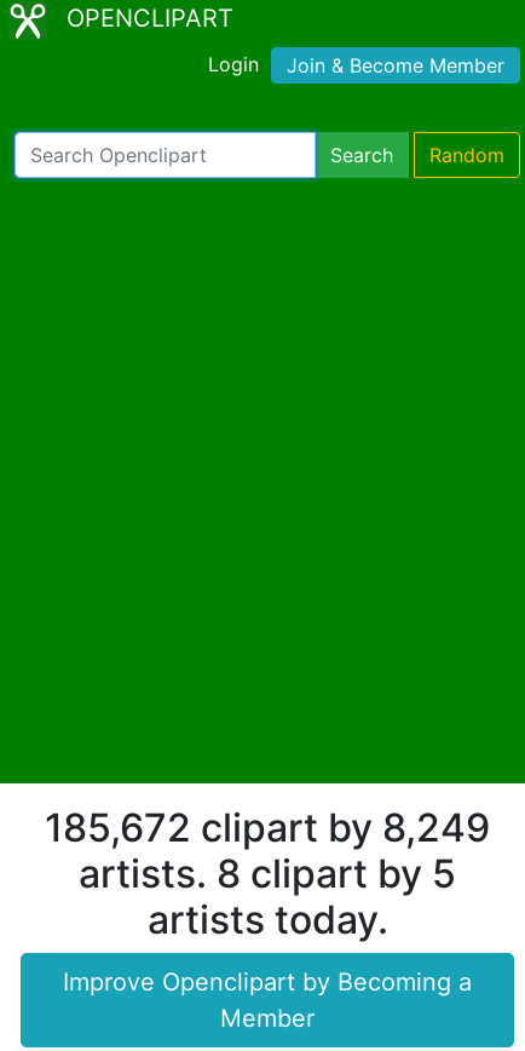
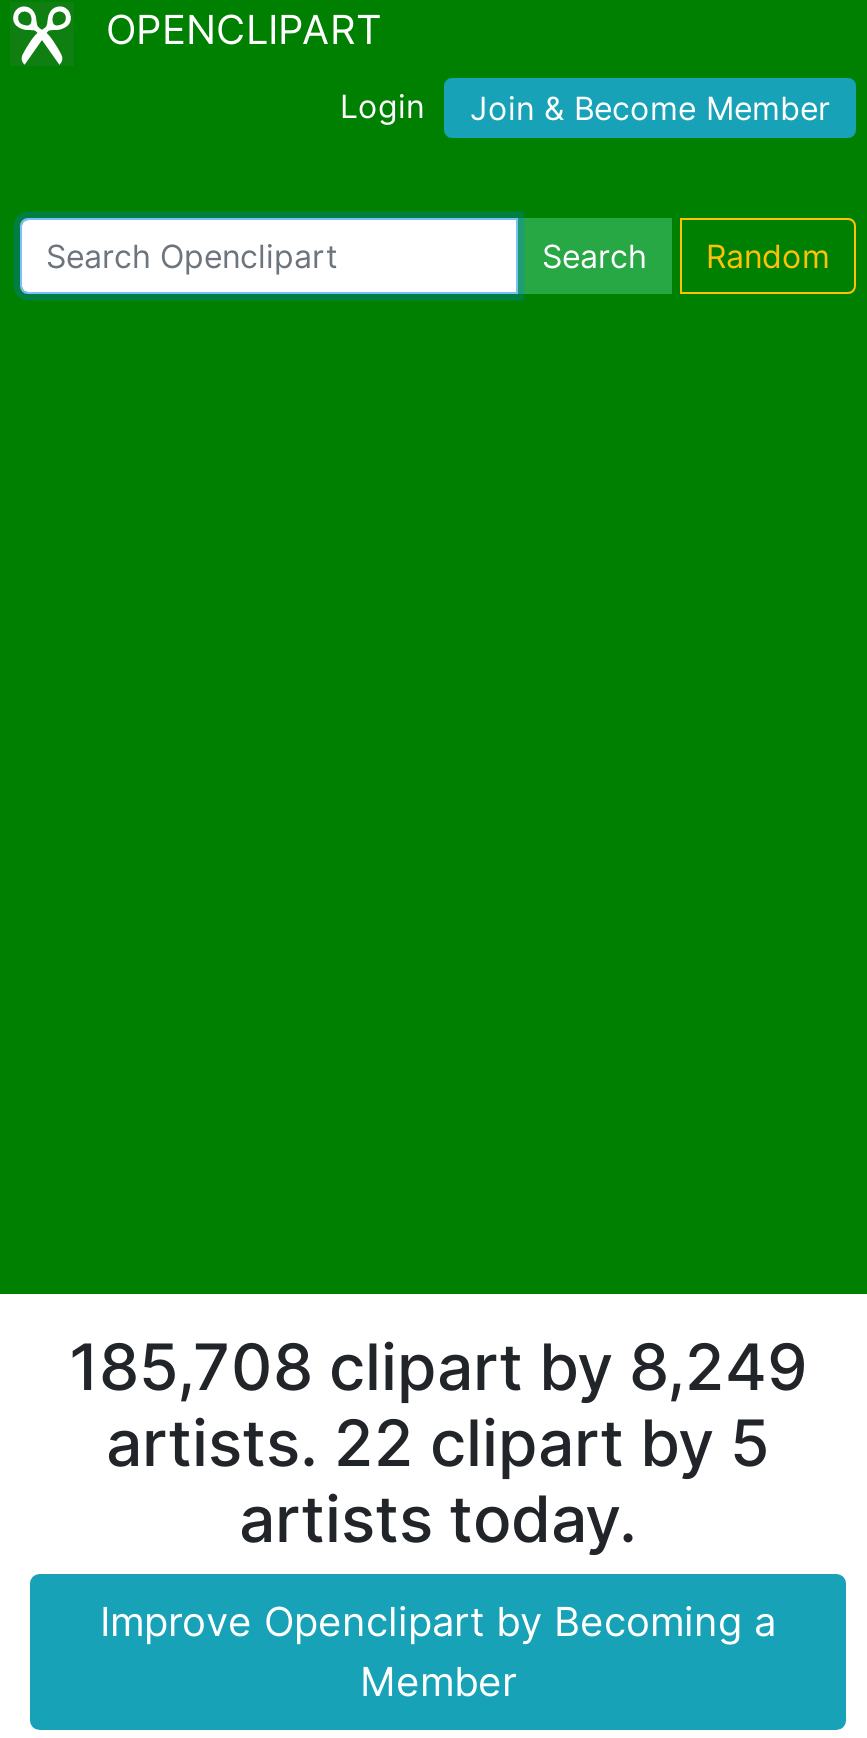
[45,803,490,851] 185,672 clipart by 8,249 -> [69,1327,807,1405] 185,708 clipart by 8,249
[79,849,456,897] artists. 8 clipart by 5 -> [106,1403,770,1481] artists. 22 clipart by 5

